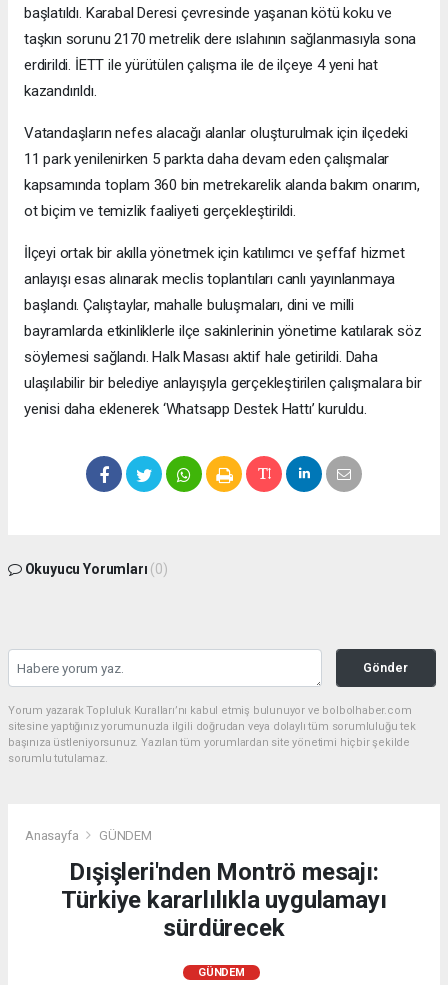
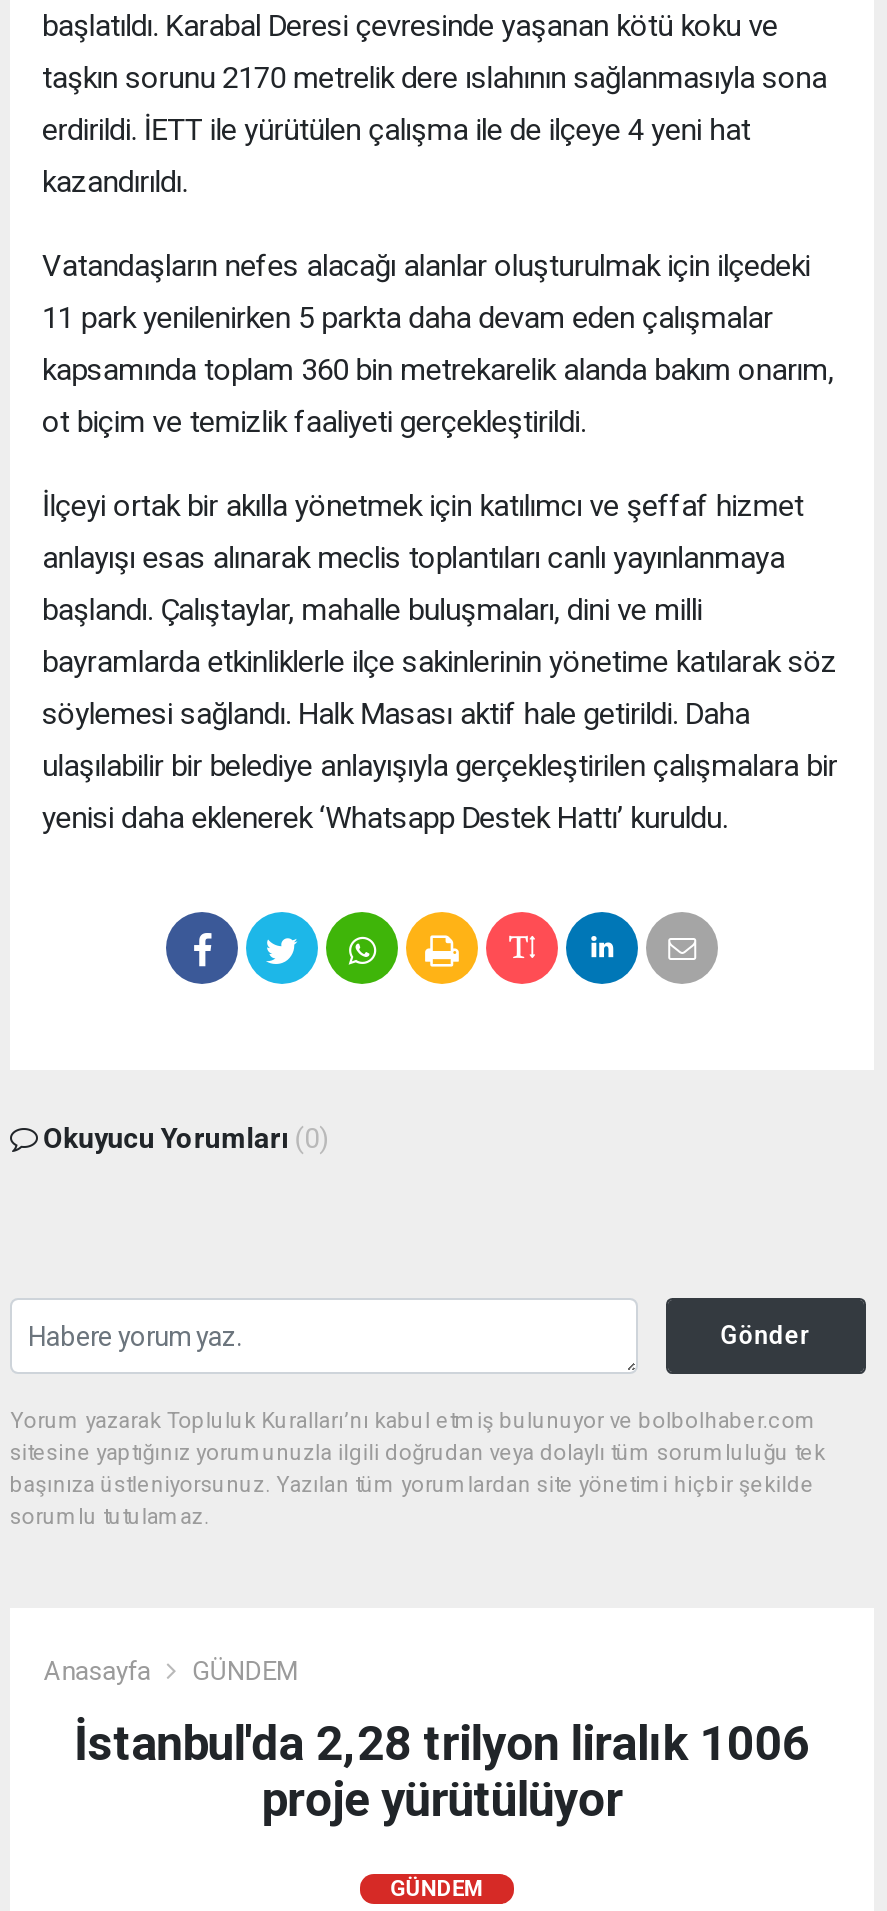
[61,858,386,942] Dışişleri'nden Montrö mesajı: | Türkiye kararlılıkla uygulamayı | sürdürecek -> [74,1716,810,1828] İstanbul'da 2,28 trilyon liralık 1006 | proje yürütülüyor

